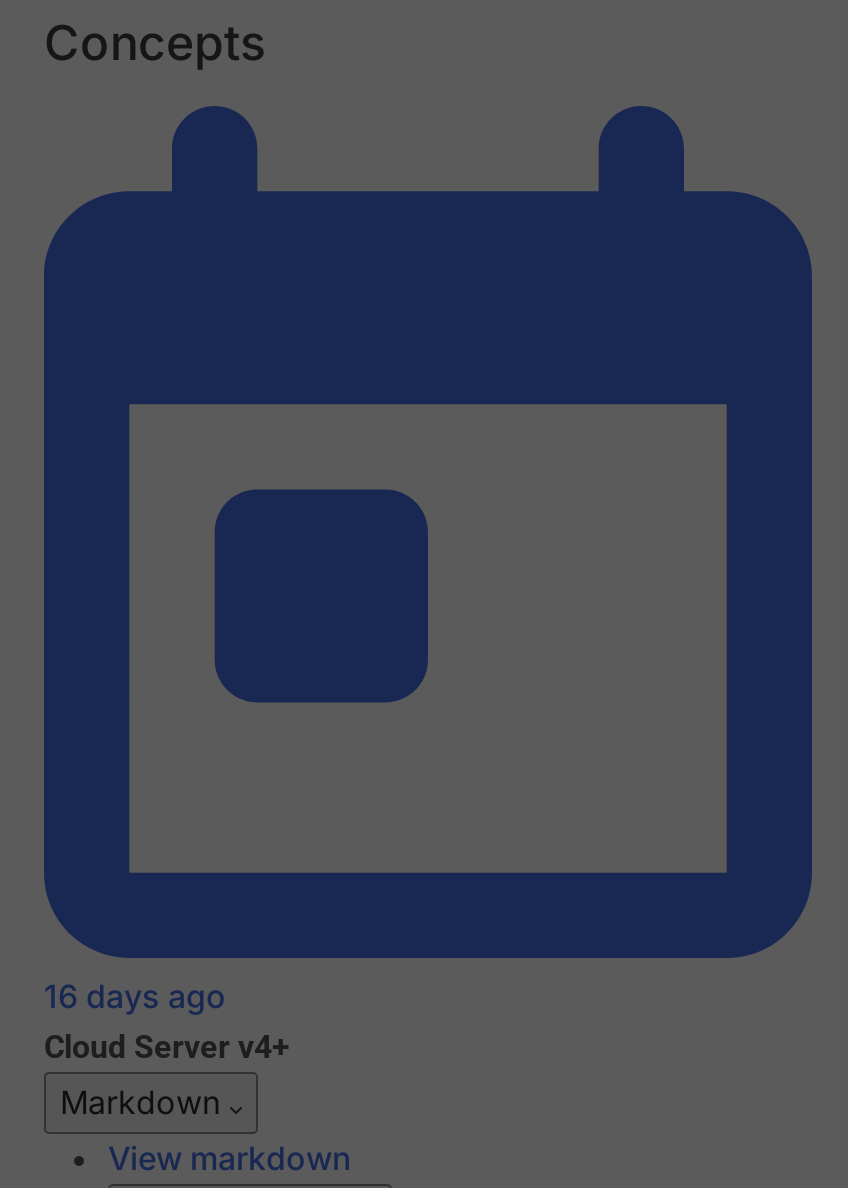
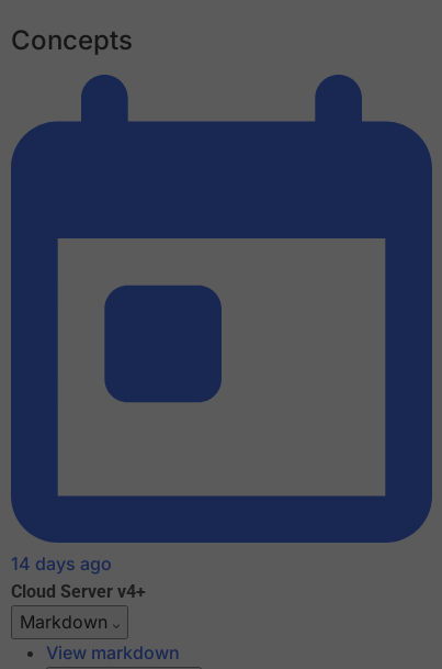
[44,977,226,1017] 16 days ago -> [11,553,112,575] 14 days ago

